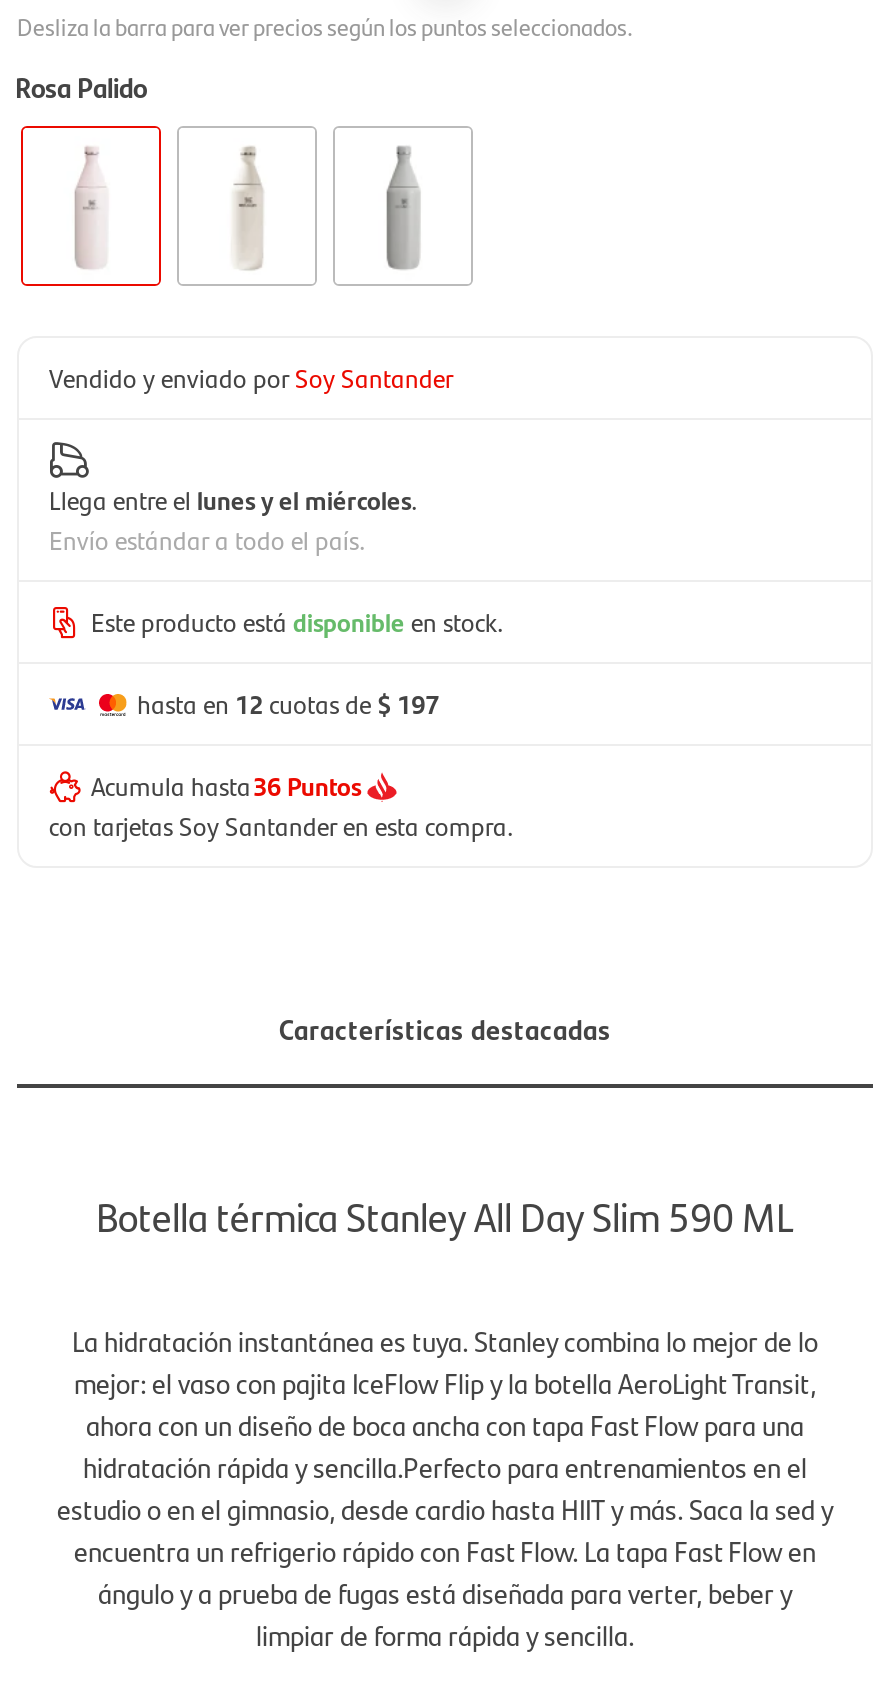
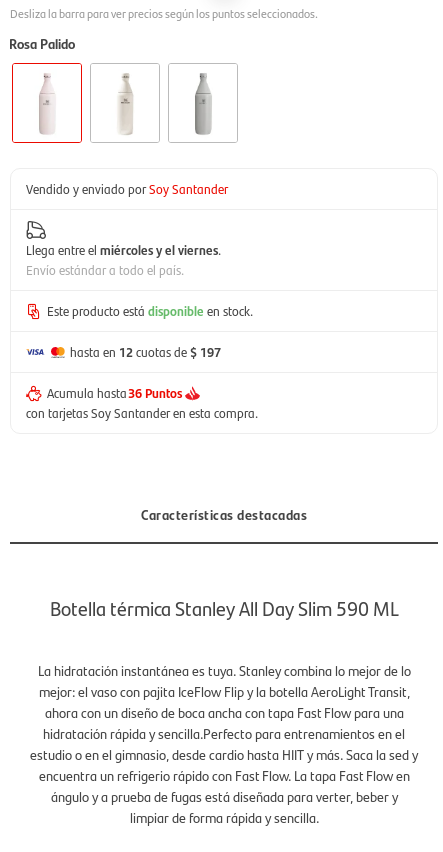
[49,480,417,518] Llega entre el lunes y el miércoles. -> [26,240,221,259] Llega entre el miércoles y el viernes.

